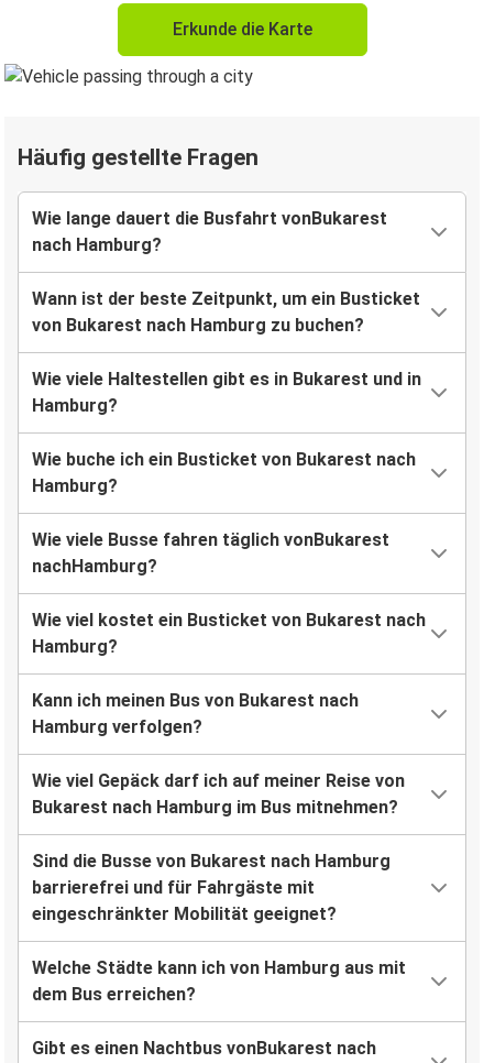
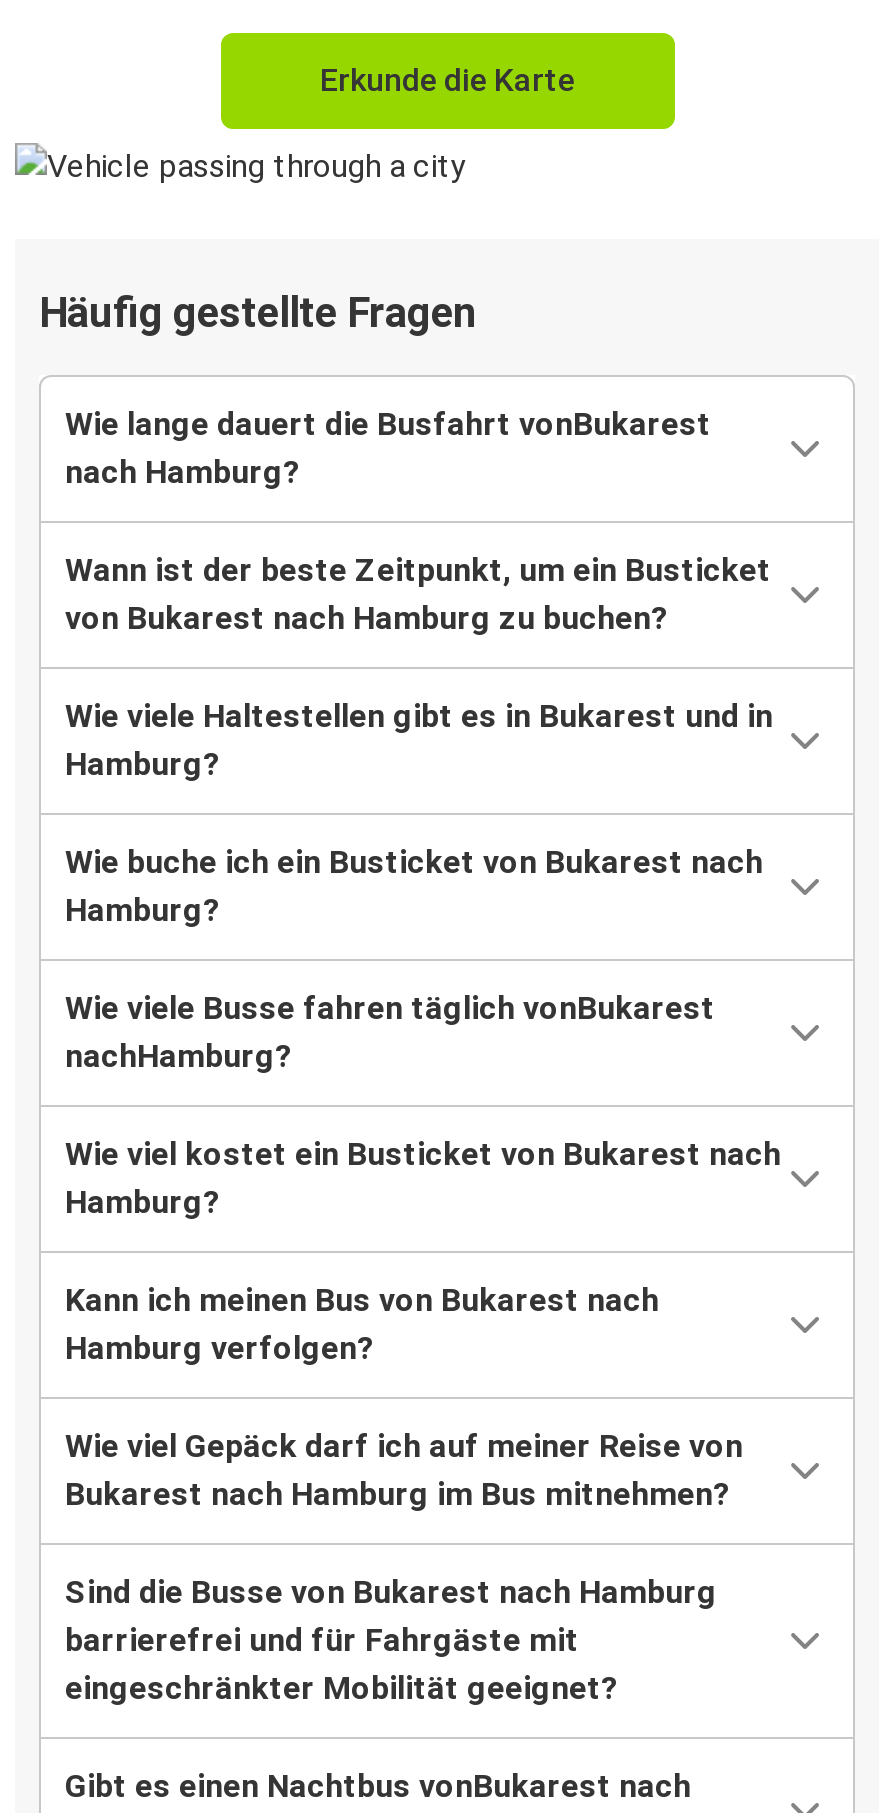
[32,958,406,1005] Welche Städte kann ich von Hamburg aus mit | dem Bus erreichen? -> none

